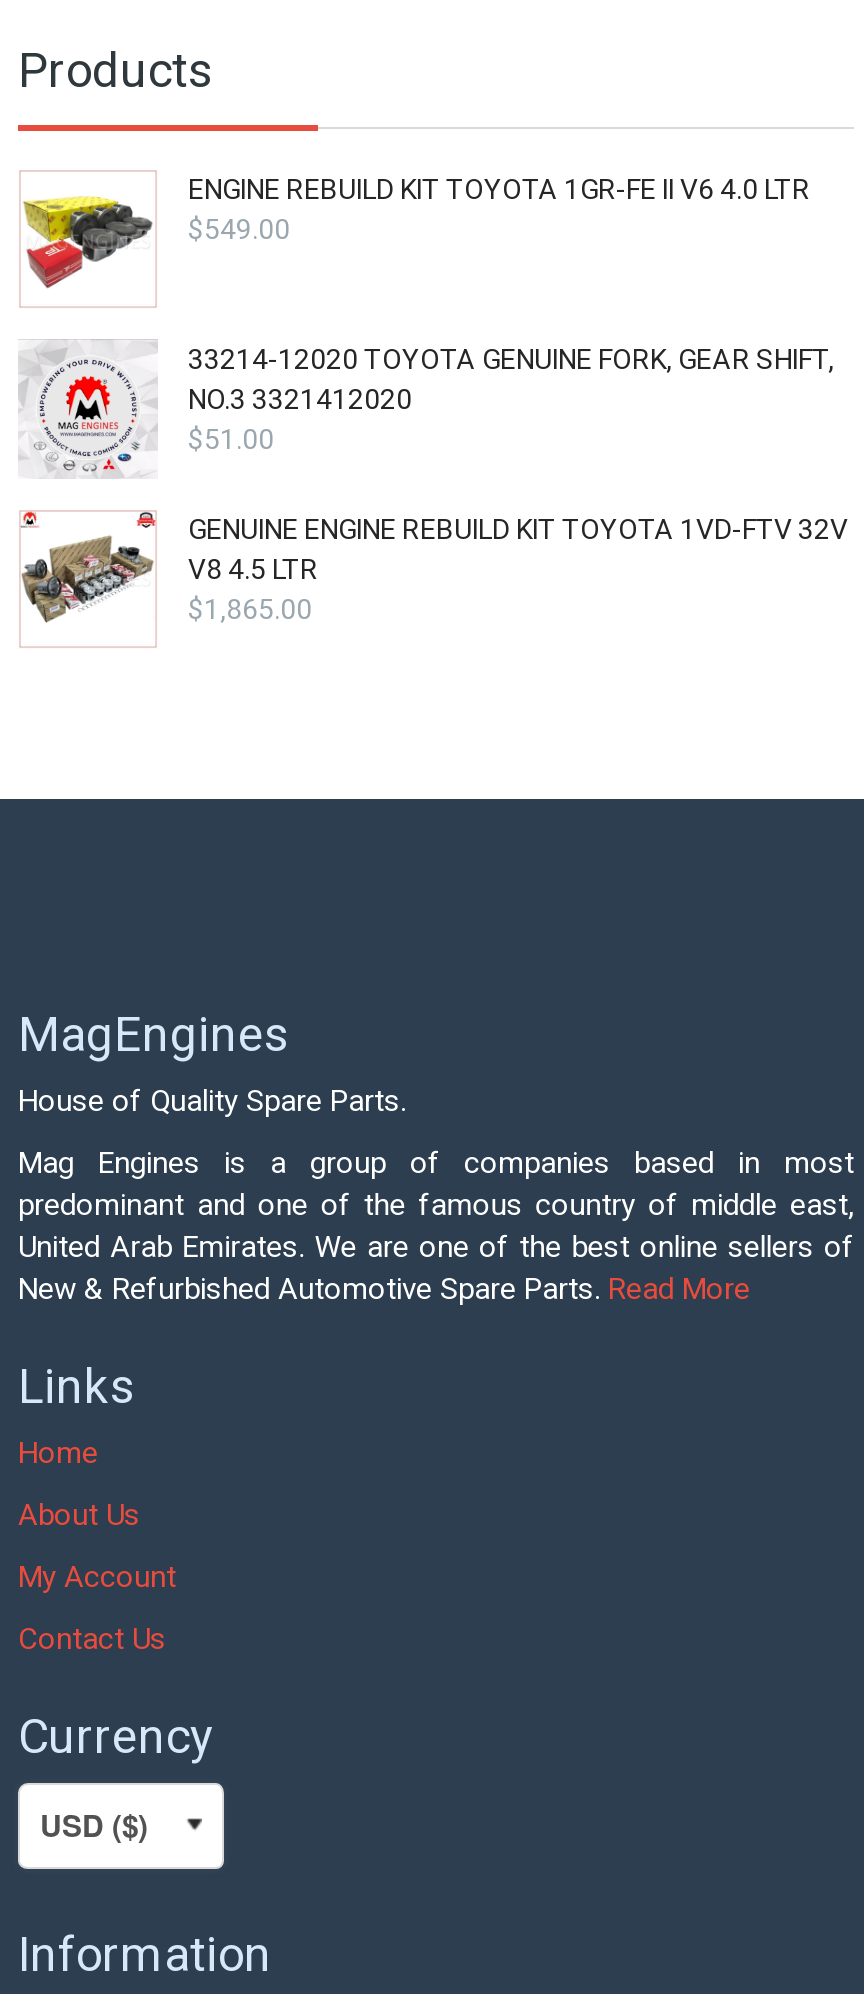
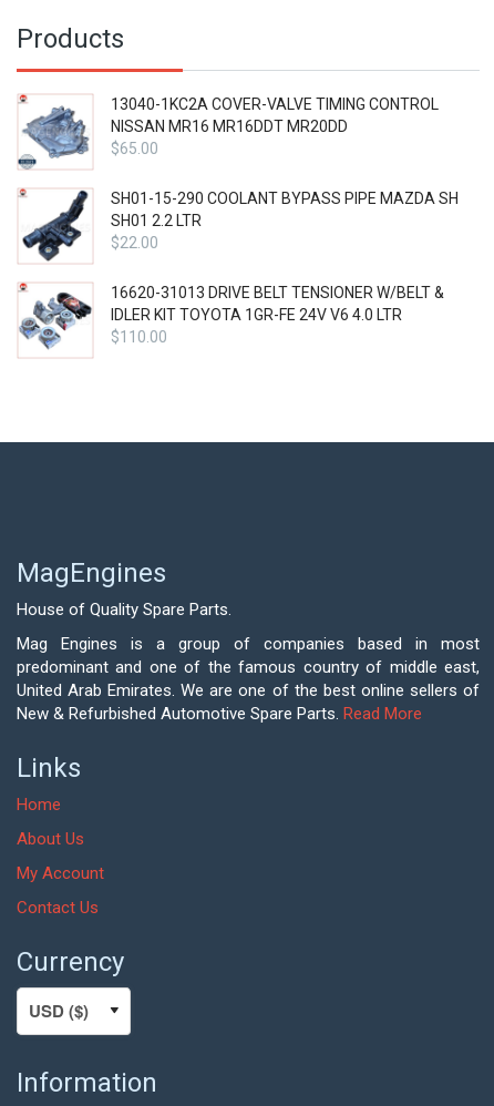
[22,173,810,305] [image] | ENGINE REBUILD KIT TOYOTA 1GR-FE II V6 4.0 LTR | $549.00 -> [17,93,439,170] [image] | 13040-1KC2A COVER-VALVE TIMING CONTROL | NISSAN MR16 MR16DDT MR20DD | $65.00
[18,343,834,477] [image] | 33214-12020 TOYOTA GENUINE FORK, GEAR SHIFT, | NO.3 3321412020 | $51.00 -> [19,187,459,263] [image] | SH01-15-290 COOLANT BYPASS PIPE MAZDA SH | SH01 2.2 LTR | $22.00
[20,511,848,631] [image] | GENUINE ENGINE REBUILD KIT TOYOTA 1VD-FTV 32V | V8 4.5 LTR | $1,865.00 -> [19,283,444,350] [image] | 16620-31013 DRIVE BELT TENSIONER W/BELT & | IDLER KIT TOYOTA 1GR-FE 24V V6 4.0 LTR | $110.00

